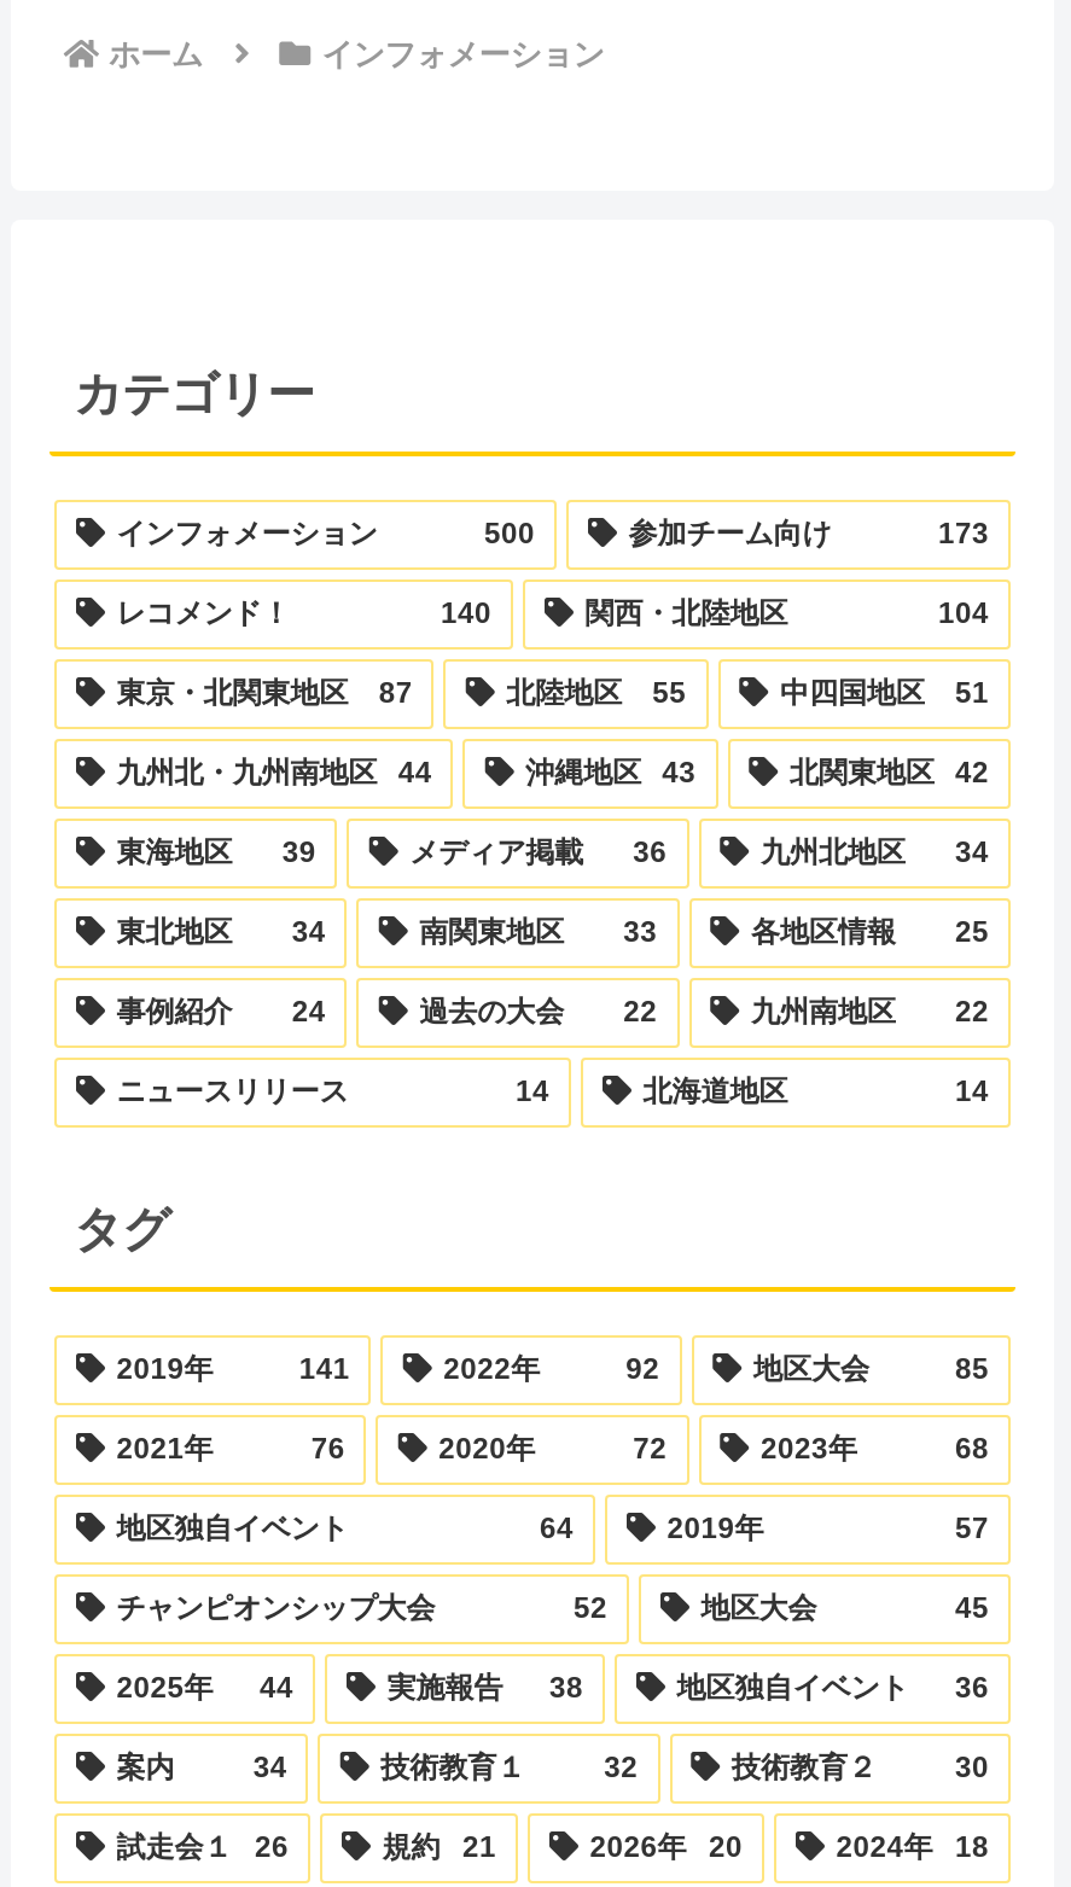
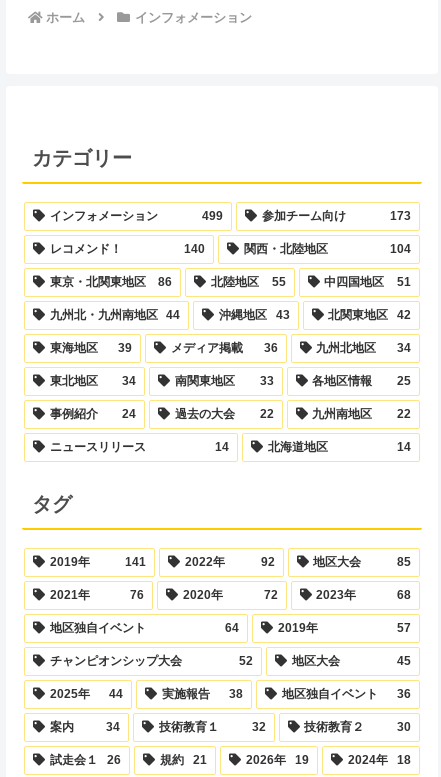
[484,517,535,551] 500 -> [202,209,223,223] 499
[117,677,412,710] 東京・北関東地区 87 -> [50,275,172,289] 東京・北関東地区 86
[590,1831,743,1865] 2026年 20 -> [246,753,309,767] 2026年 19

